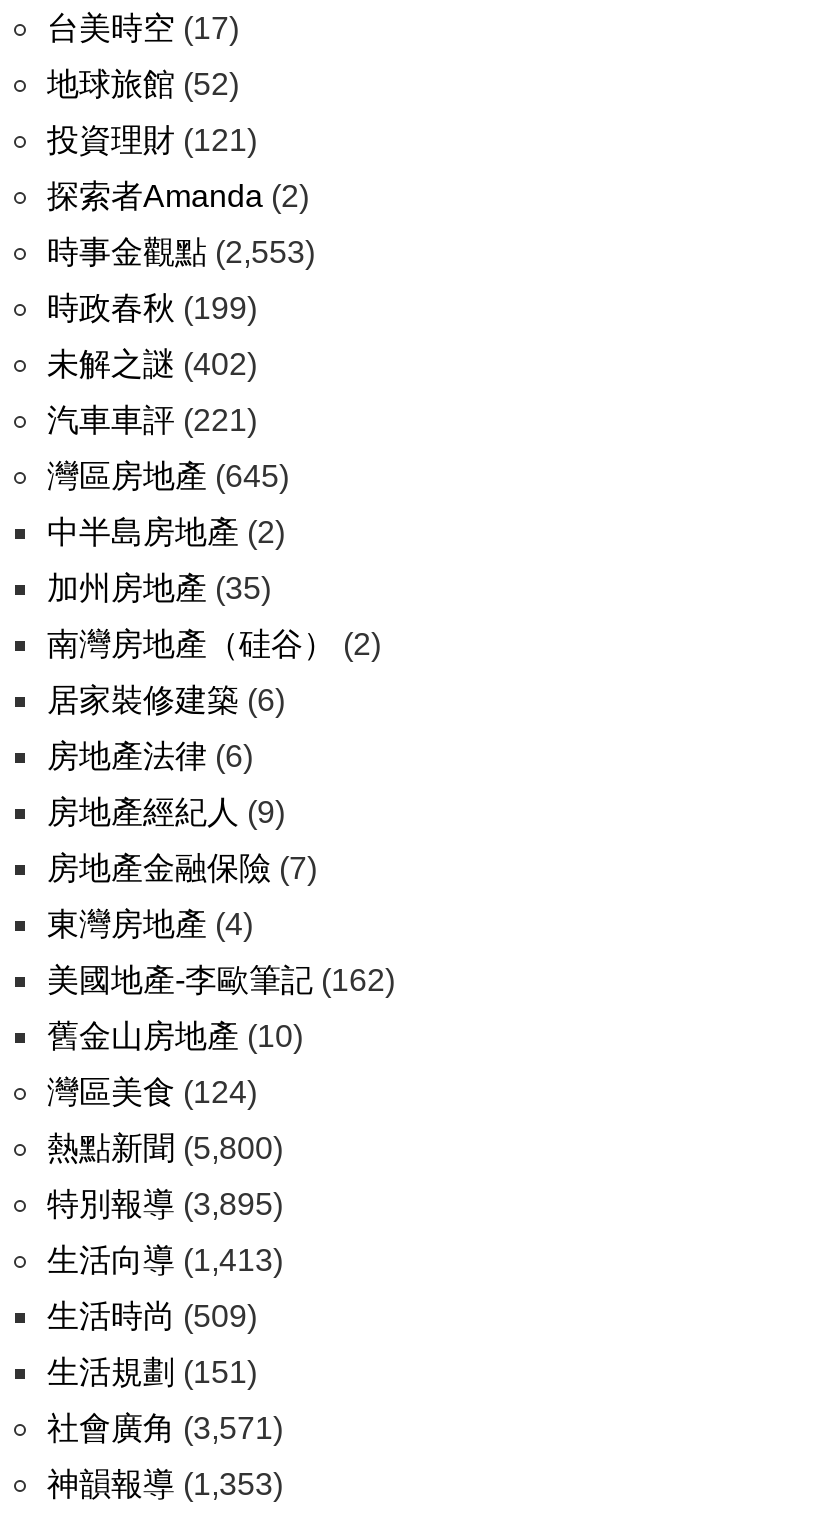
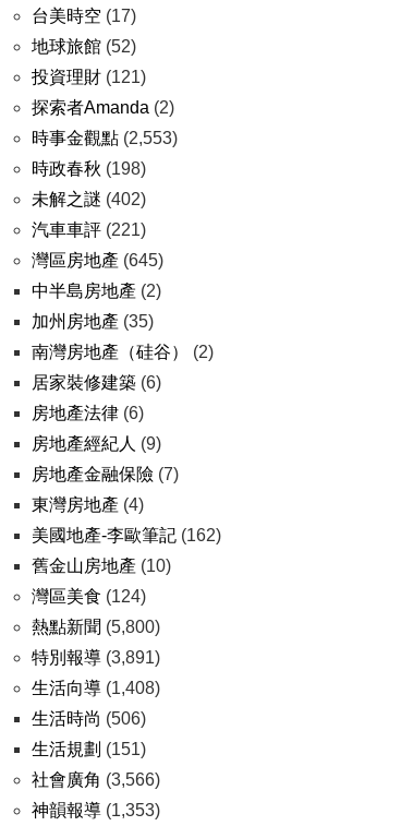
[47,291,257,325] 時政春秋(199) -> [32,159,146,178] 時政春秋(198)
[47,1187,283,1221] 特別報導(3,895) -> [32,648,160,667] 特別報導(3,891)
[47,1243,283,1277] 生活向導(1,413) -> [32,679,160,697] 生活向導(1,408)
[47,1299,257,1333] 生活時尚(509) -> [32,709,146,728] 生活時尚(506)
[47,1411,283,1445] 社會廣角(3,571) -> [32,770,160,789] 社會廣角(3,566)

